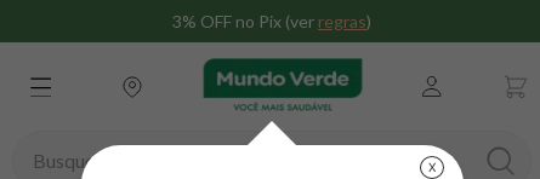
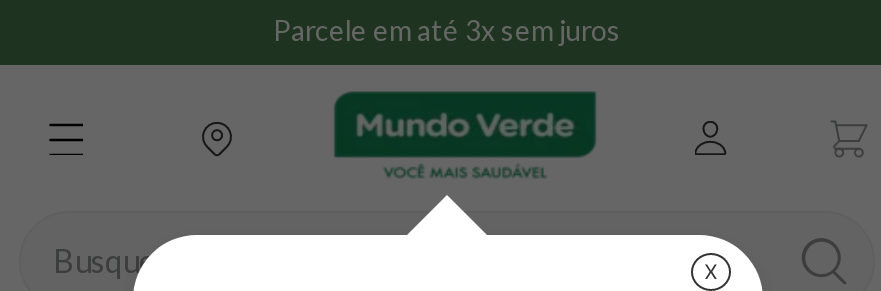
[172,11,371,31] 3% OFF no Pix (ver regras) -> [273,13,621,47] Parcele em até 3x sem juros

